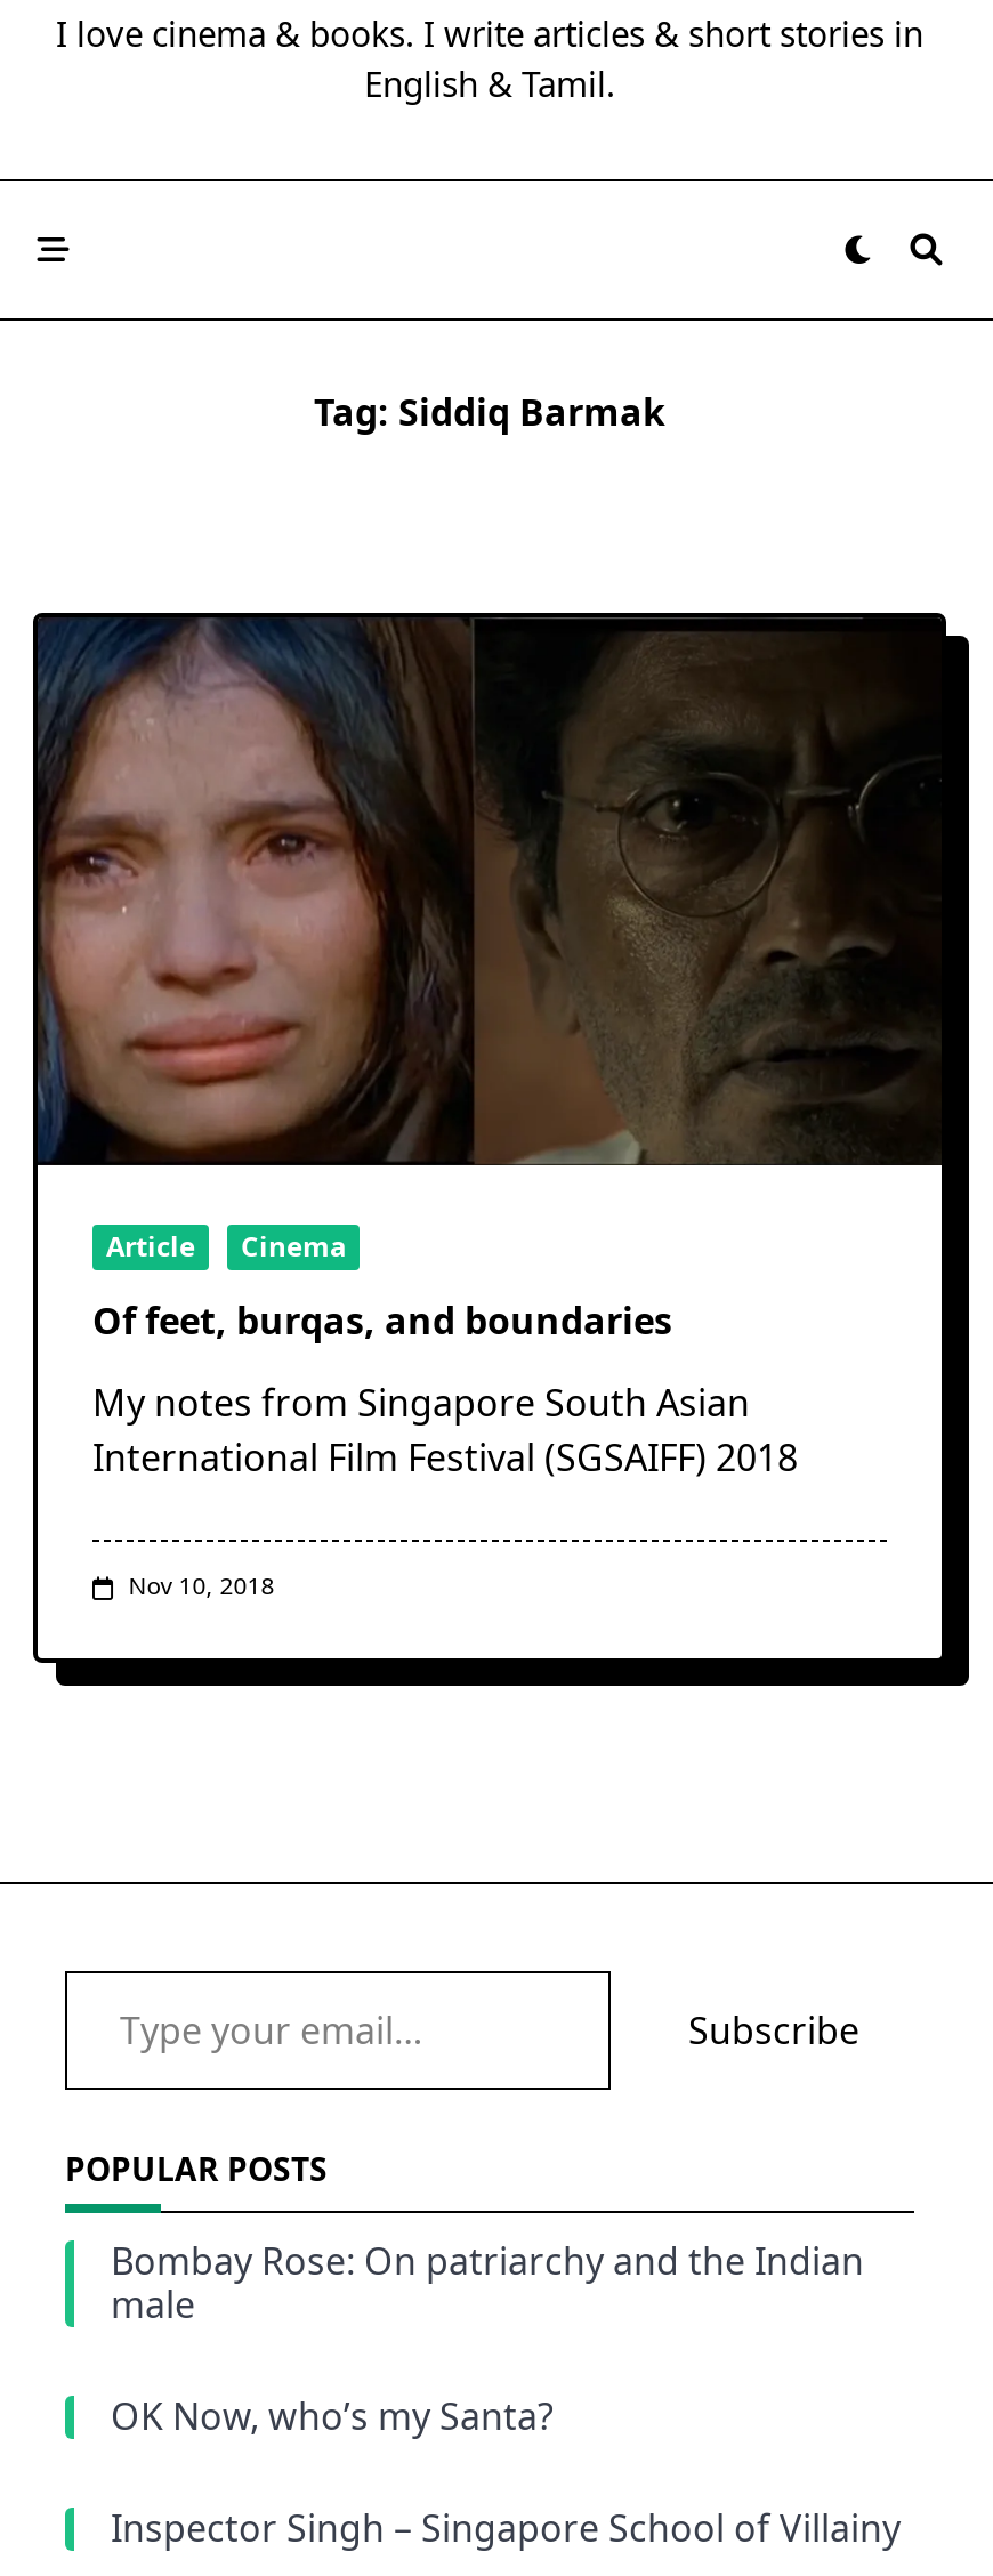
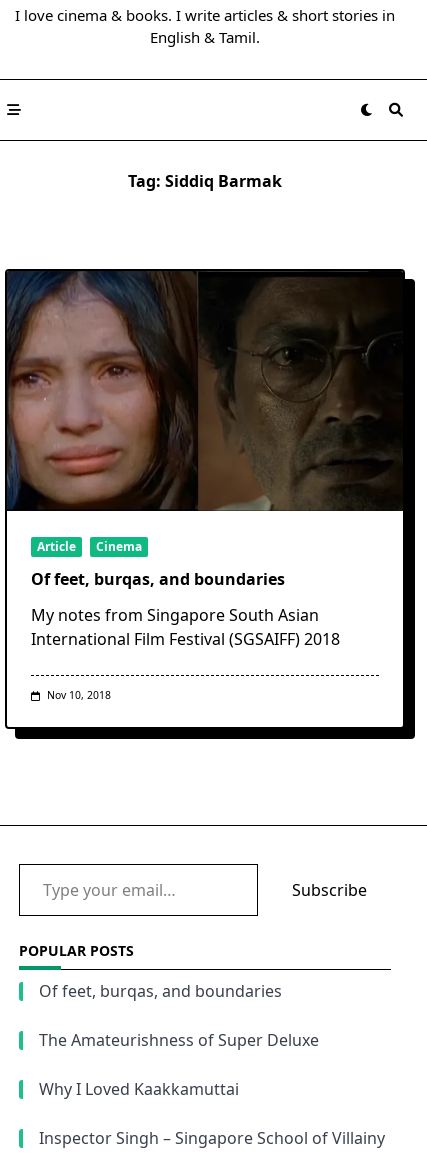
[111,2237,864,2442] Bombay Rose: On patriarchy and the Indian | male | OK Now, who’s my Santa? -> [39,980,319,1100] Of feet, burqas, and boundaries | The Amateurishness of Super Deluxe | Why I Loved Kaakkamuttai

